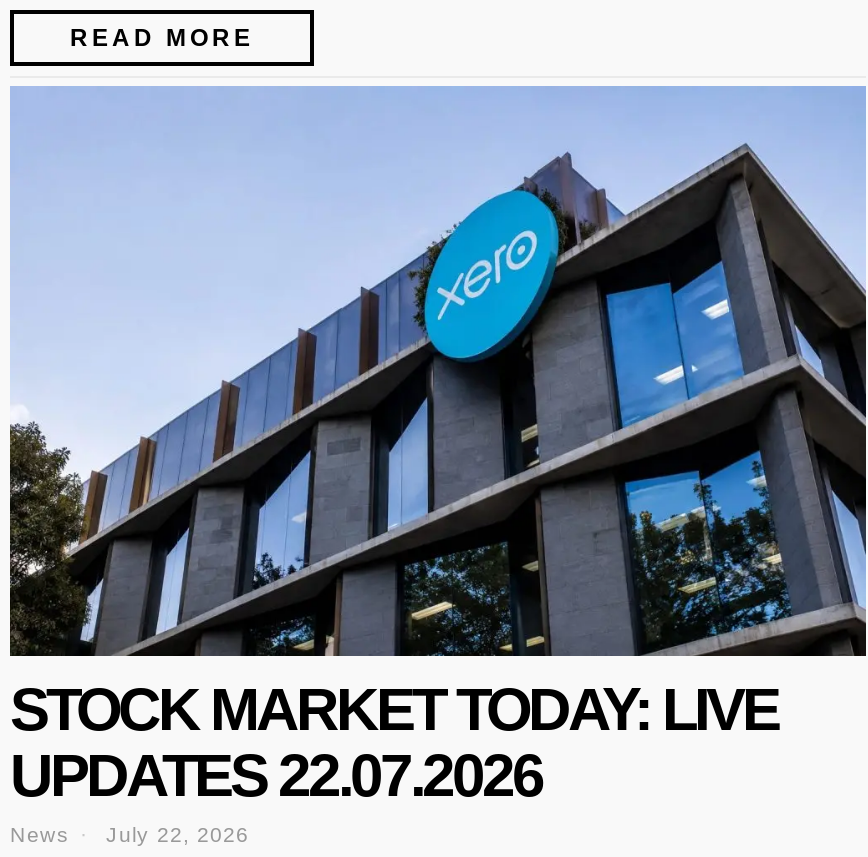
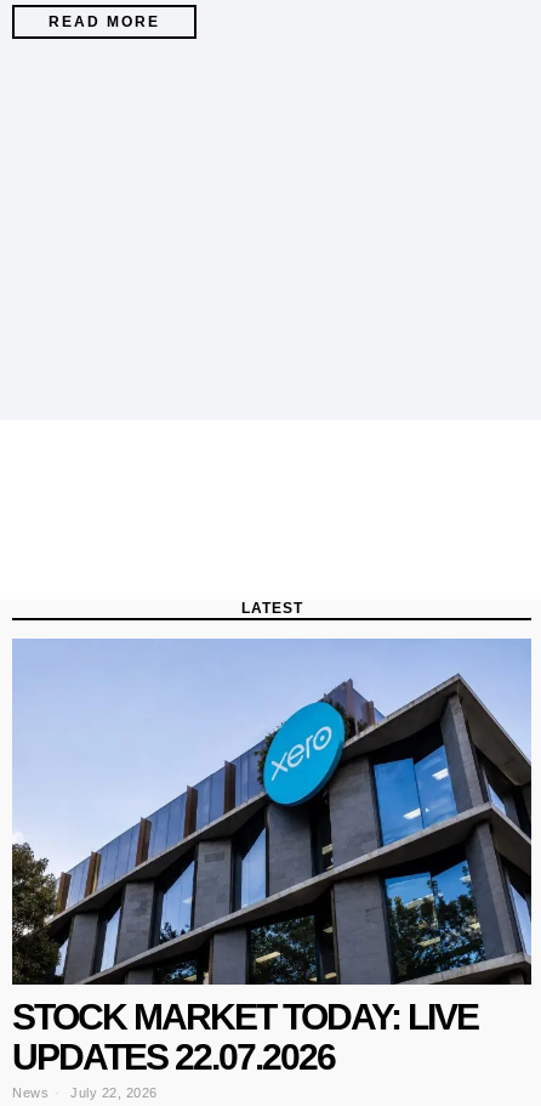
none -> [241,599,303,616] LATEST

